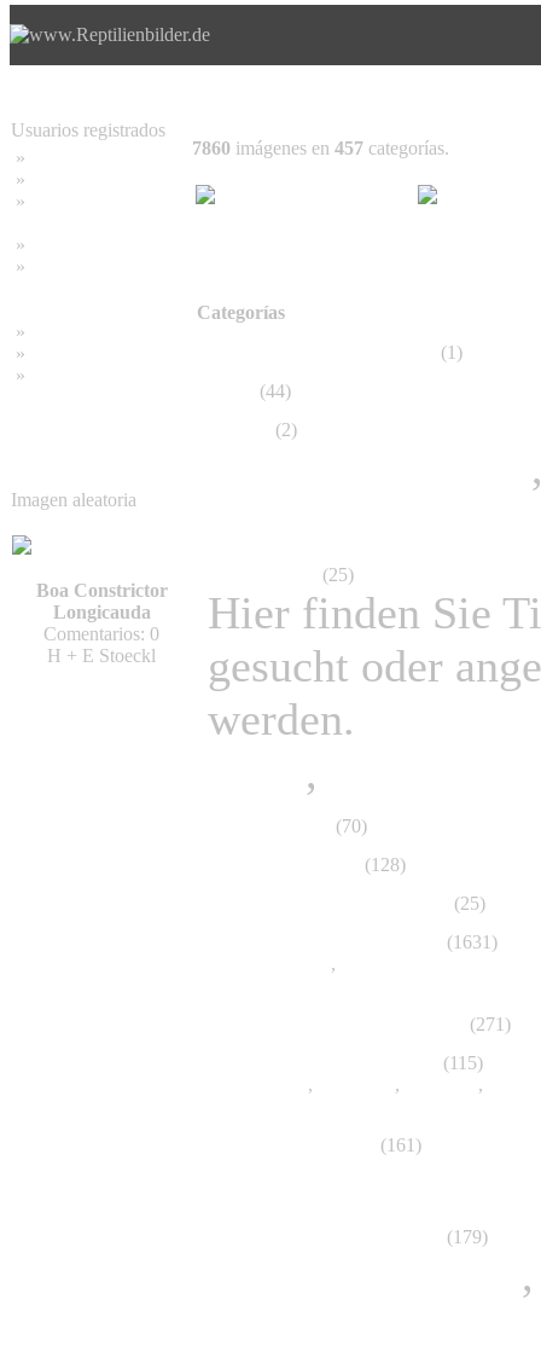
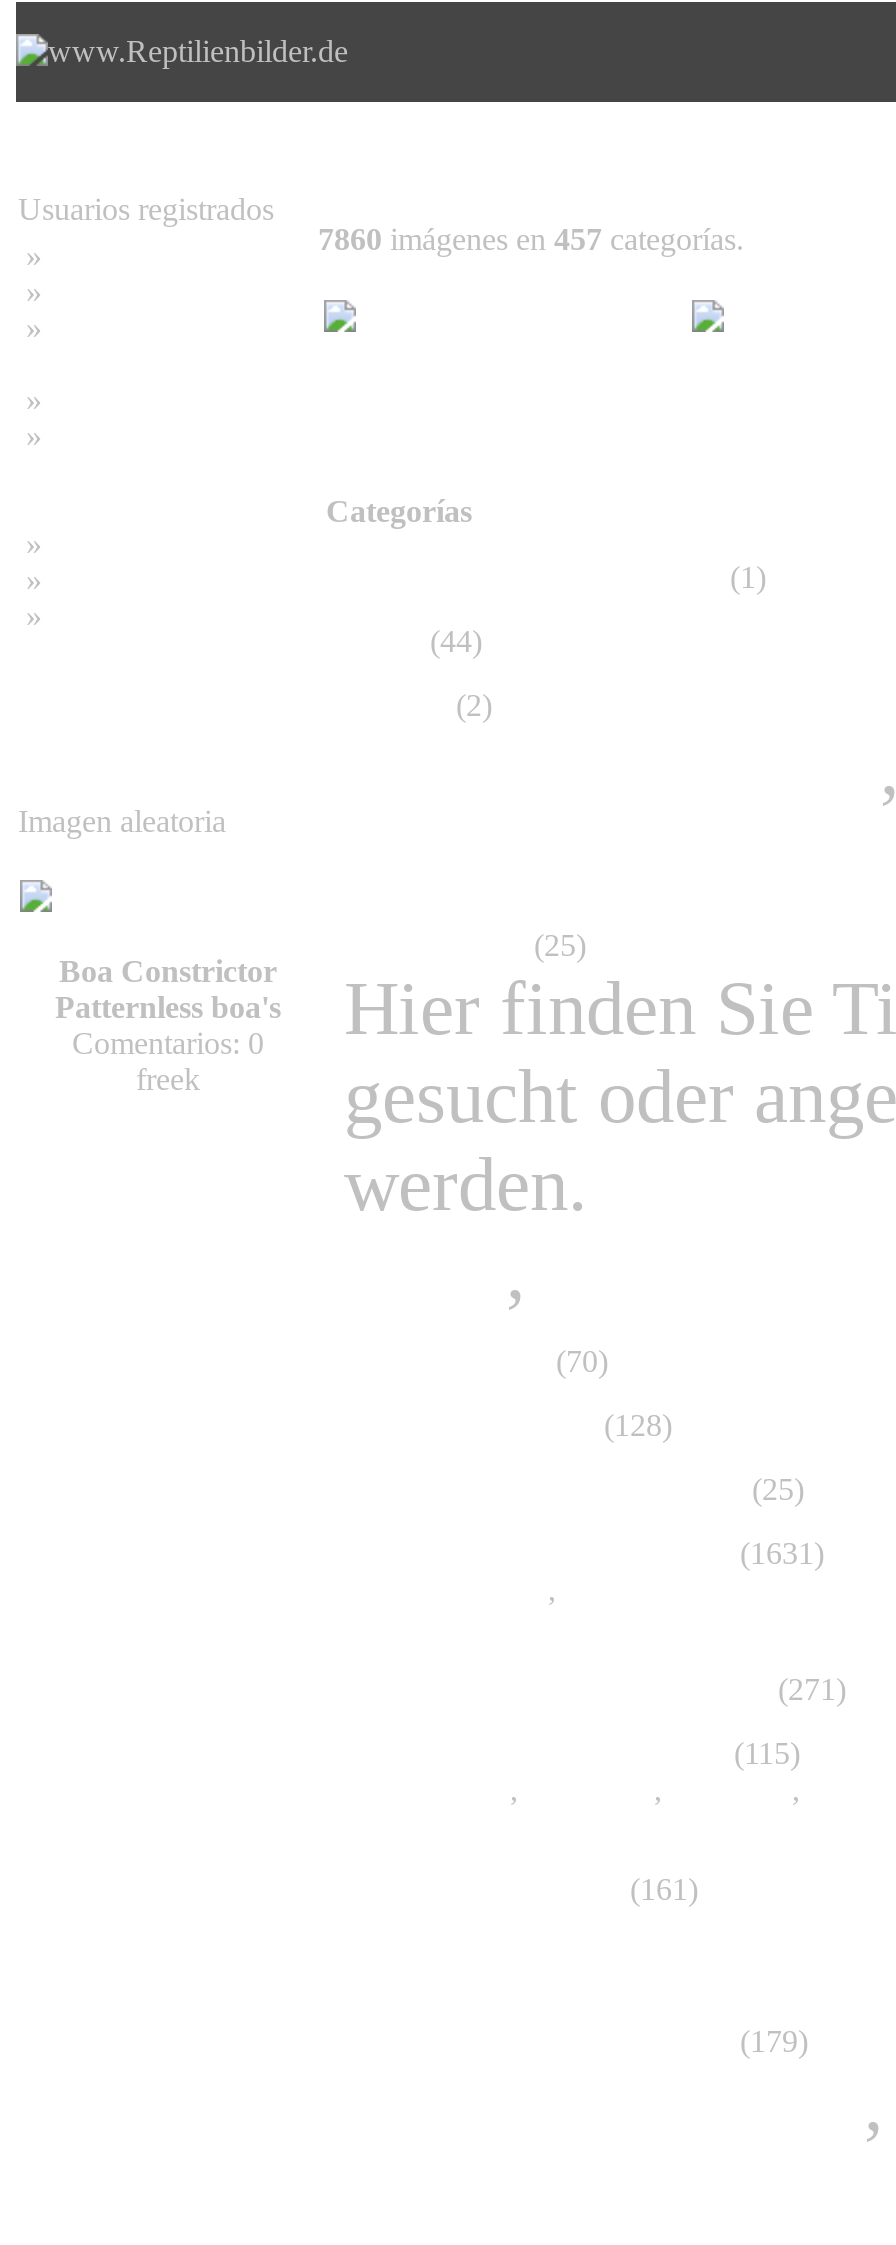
[53,602,150,622] Longicauda -> [55,990,281,1024] Patternless boa's
[47,645,156,666] H + E Stoeckl -> [136,1062,200,1096] freek

